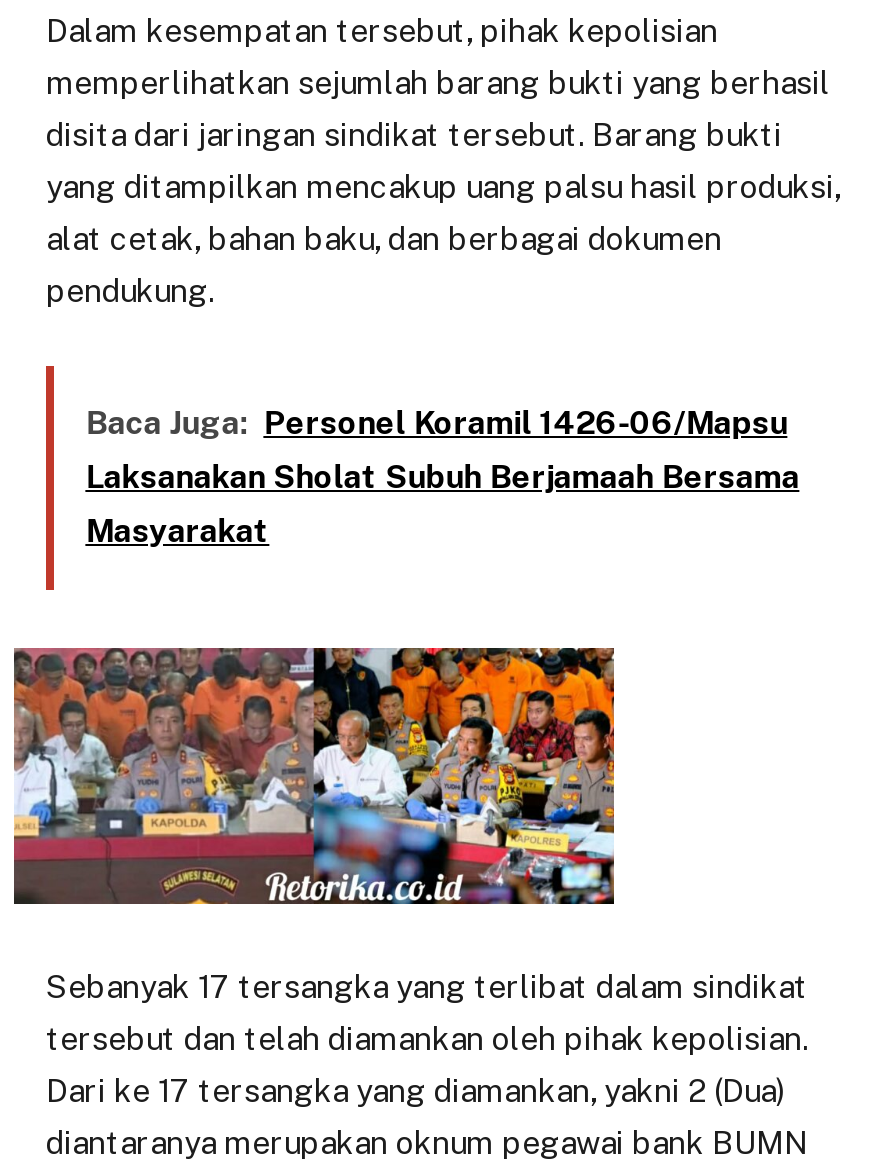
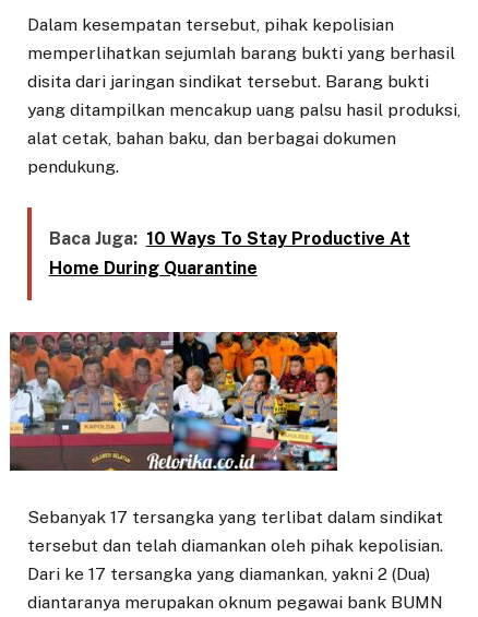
[85,405,799,551] Baca Juga: Personel Koramil 1426-06/Mapsu | Laksanakan Sholat Subuh Berjamaah Bersama | Masyarakat -> [49,229,410,279] Baca Juga: 10 Ways To Stay Productive At | Home During Quarantine

